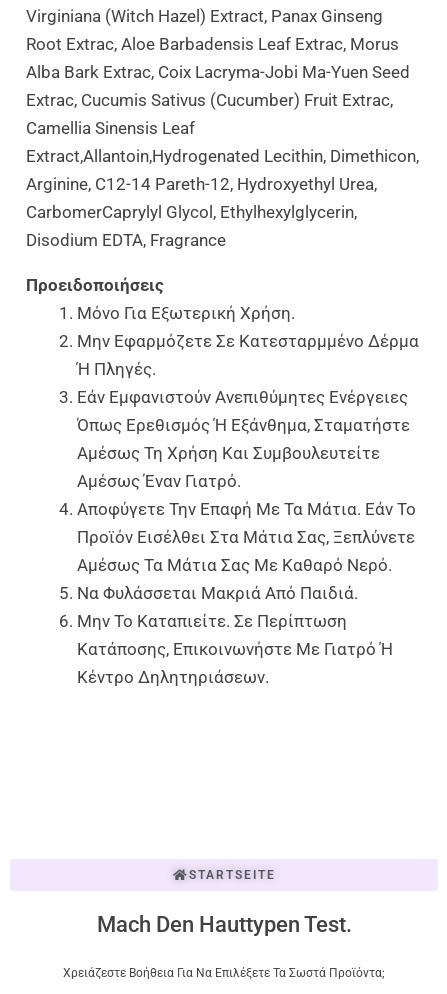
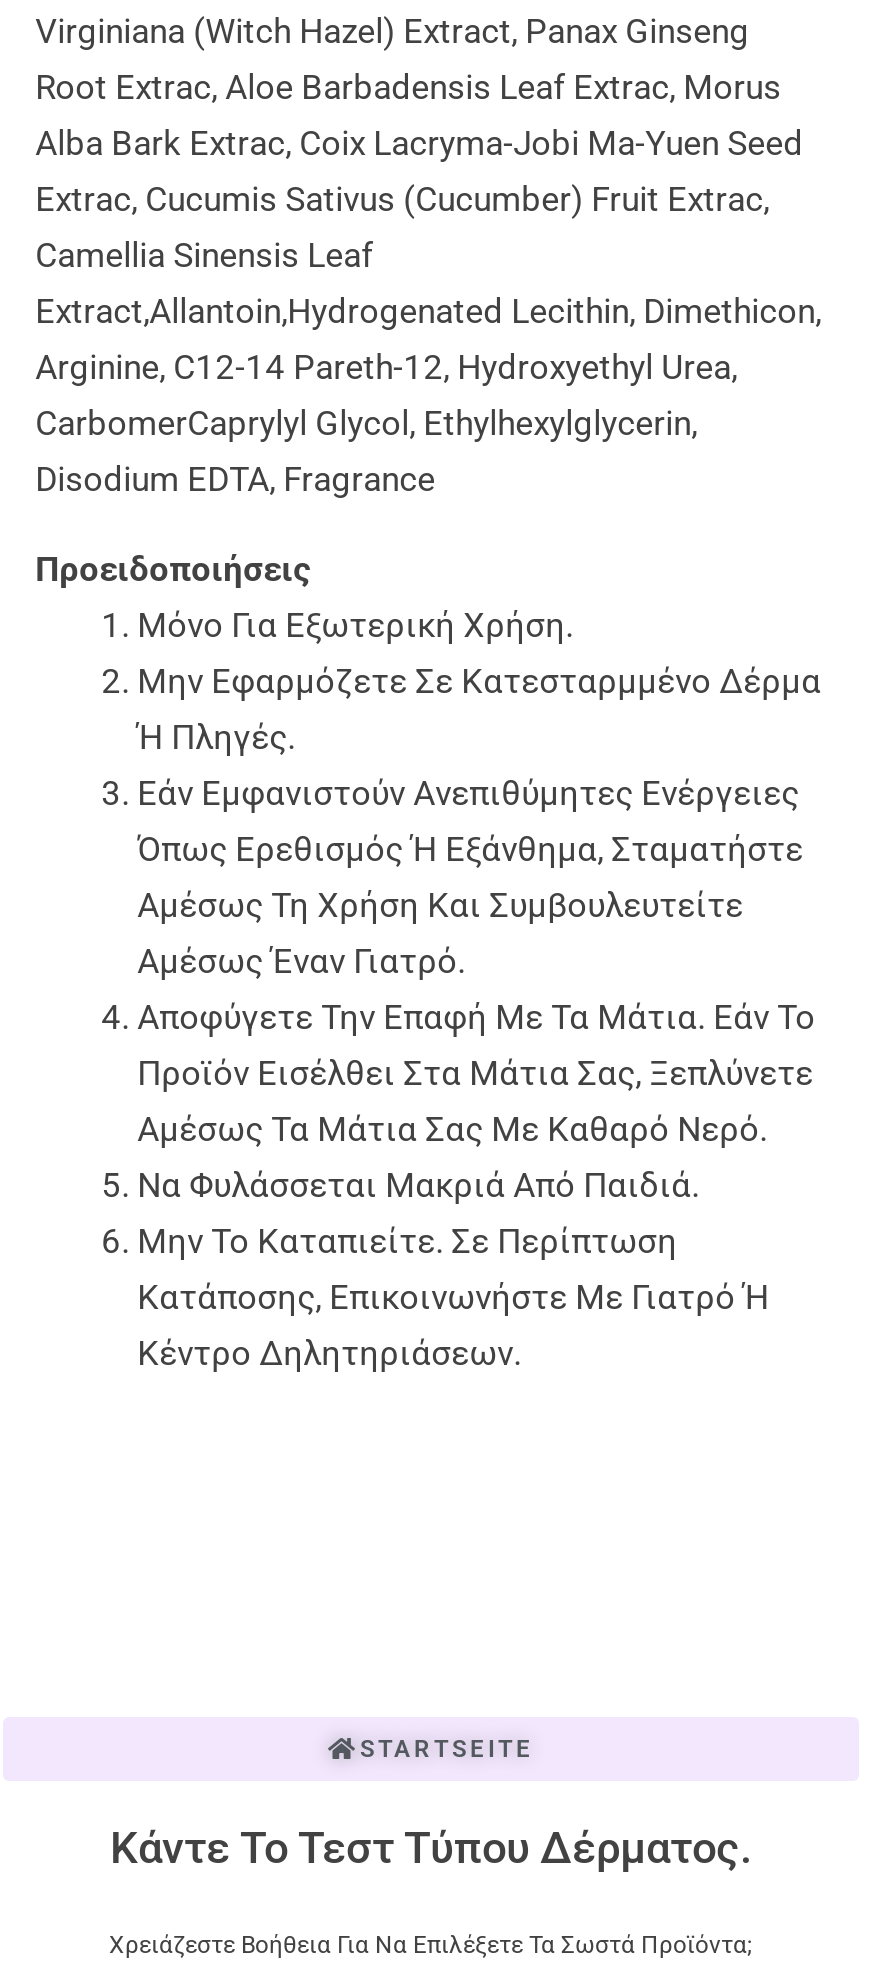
[96,912,351,937] Mach Den Hauttypen Test. -> [110,1824,752,1874] Κάντε Το Τεστ Τύπου Δέρματος.

